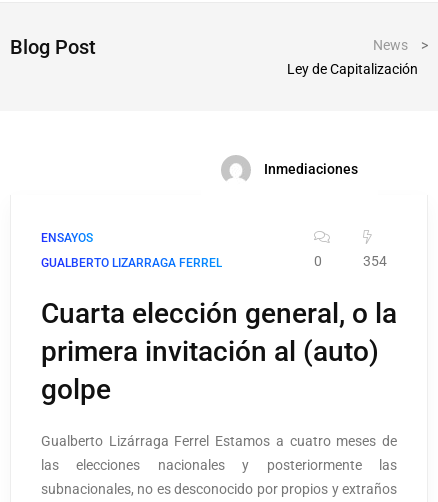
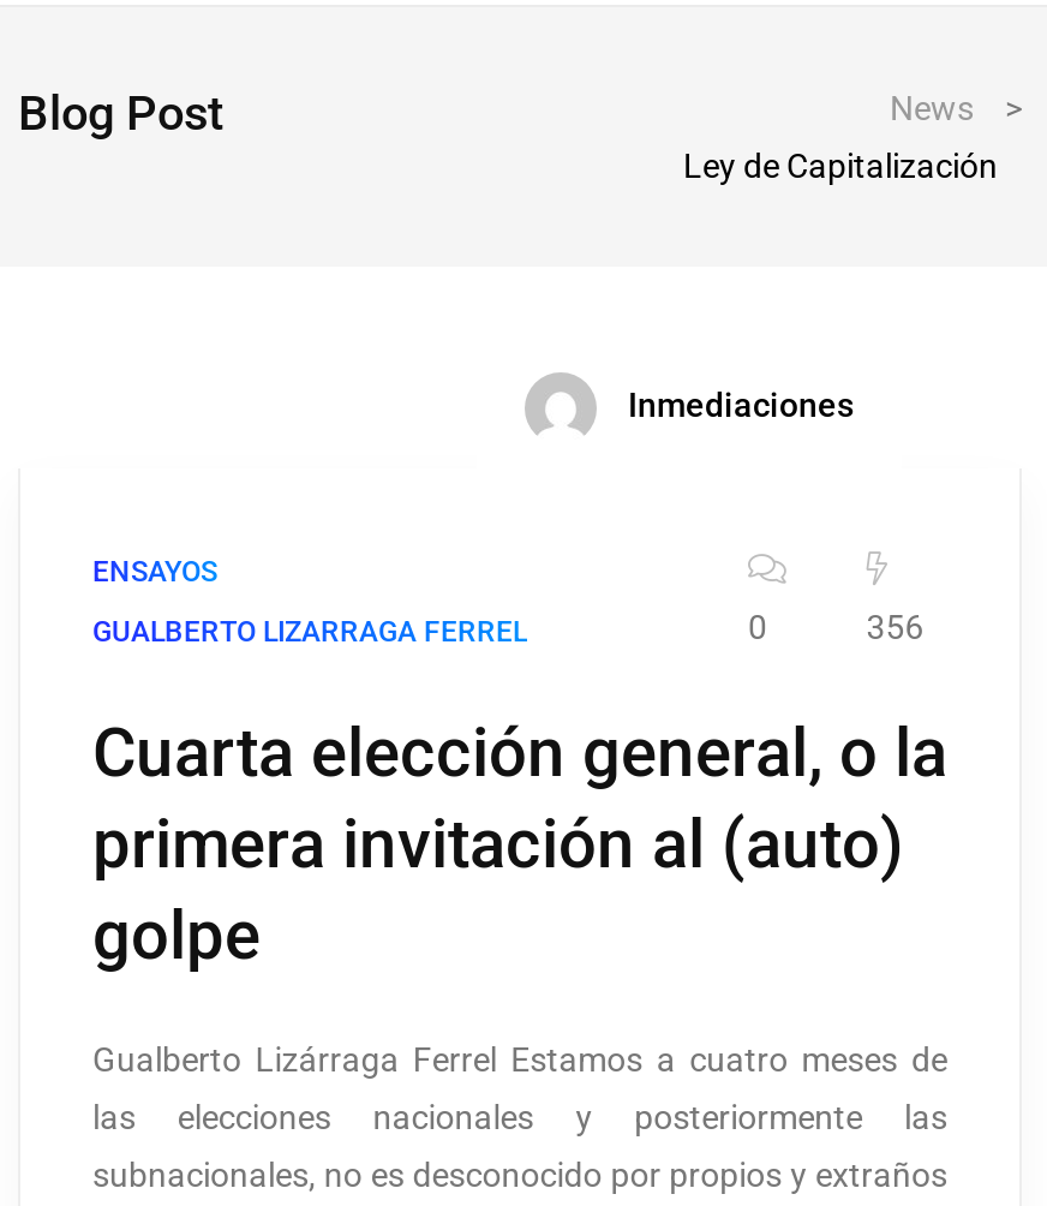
[363,253,387,269] 354 -> [866,608,924,646] 356

